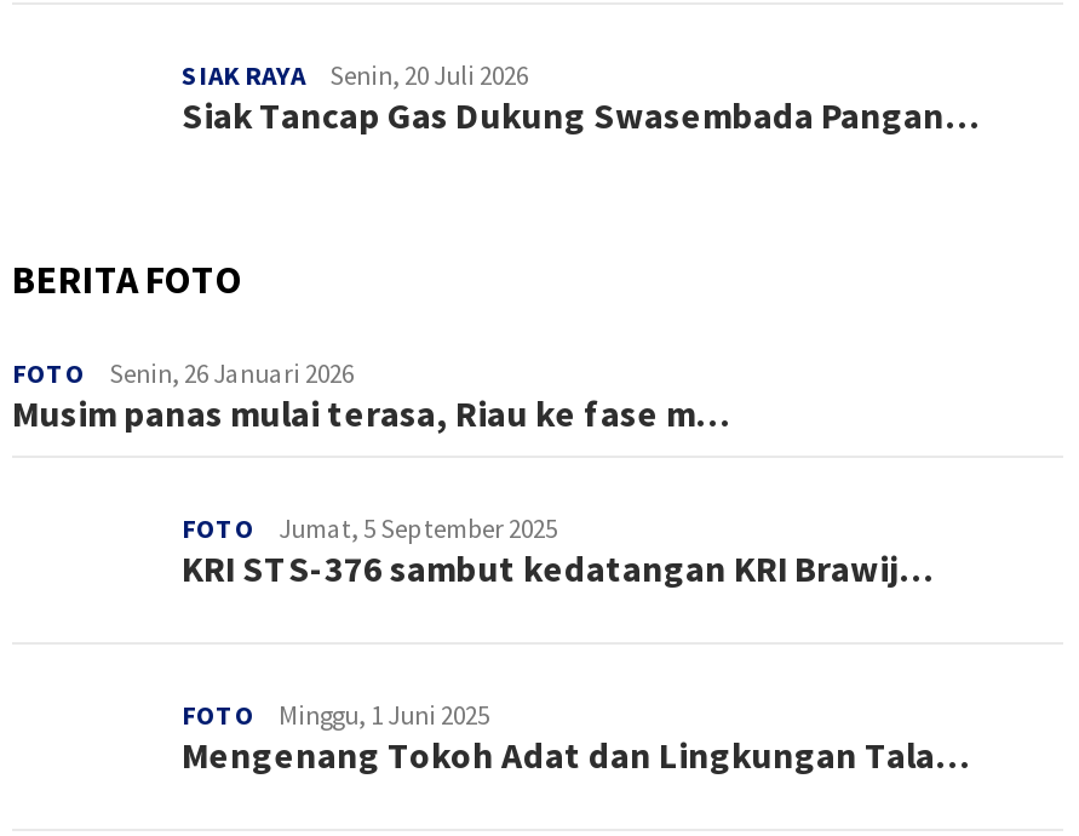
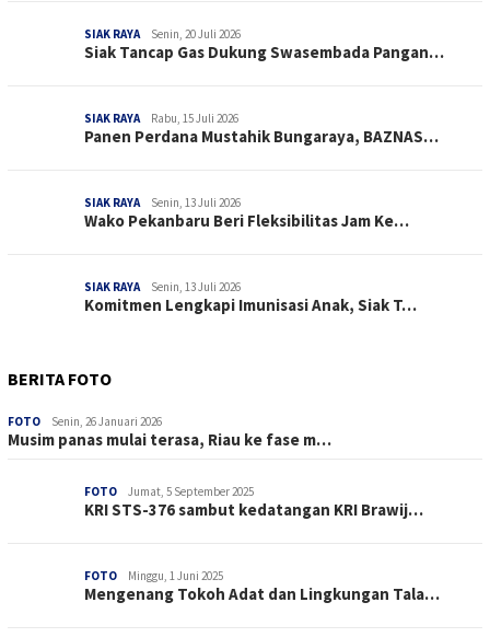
none -> [84,111,439,315] SIAK RAYA | Rabu, 15 Juli 2026 | Panen Perdana Mustahik Bungaraya, BAZNAS… | SIAK RAYA | Senin, 13 Juli 2026 | Wako Pekanbaru Beri Fleksibilitas Jam Ke… | SIAK RAYA | Senin, 13 Juli 2026 | Komitmen Lengkapi Imunisasi Anak, Siak T…

